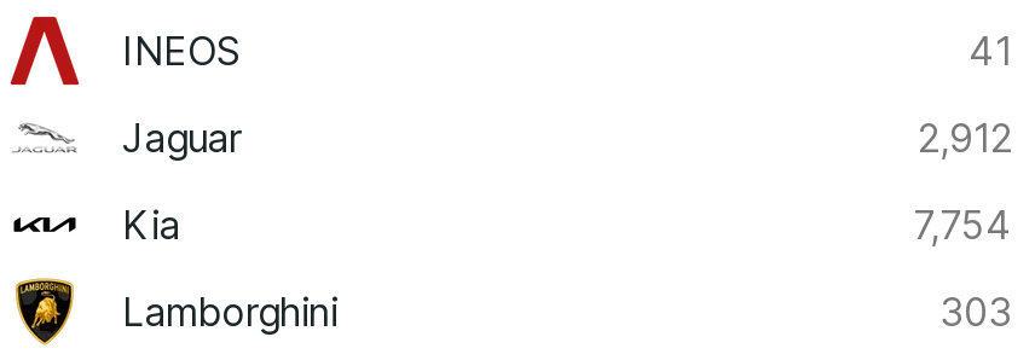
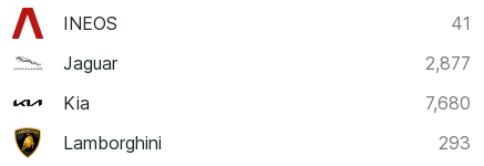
[918,112,1012,161] 2,912 -> [425,51,471,74] 2,877
[913,199,1012,248] 7,754 -> [425,91,471,113] 7,680
[939,286,1012,335] 303 -> [439,131,471,153] 293

